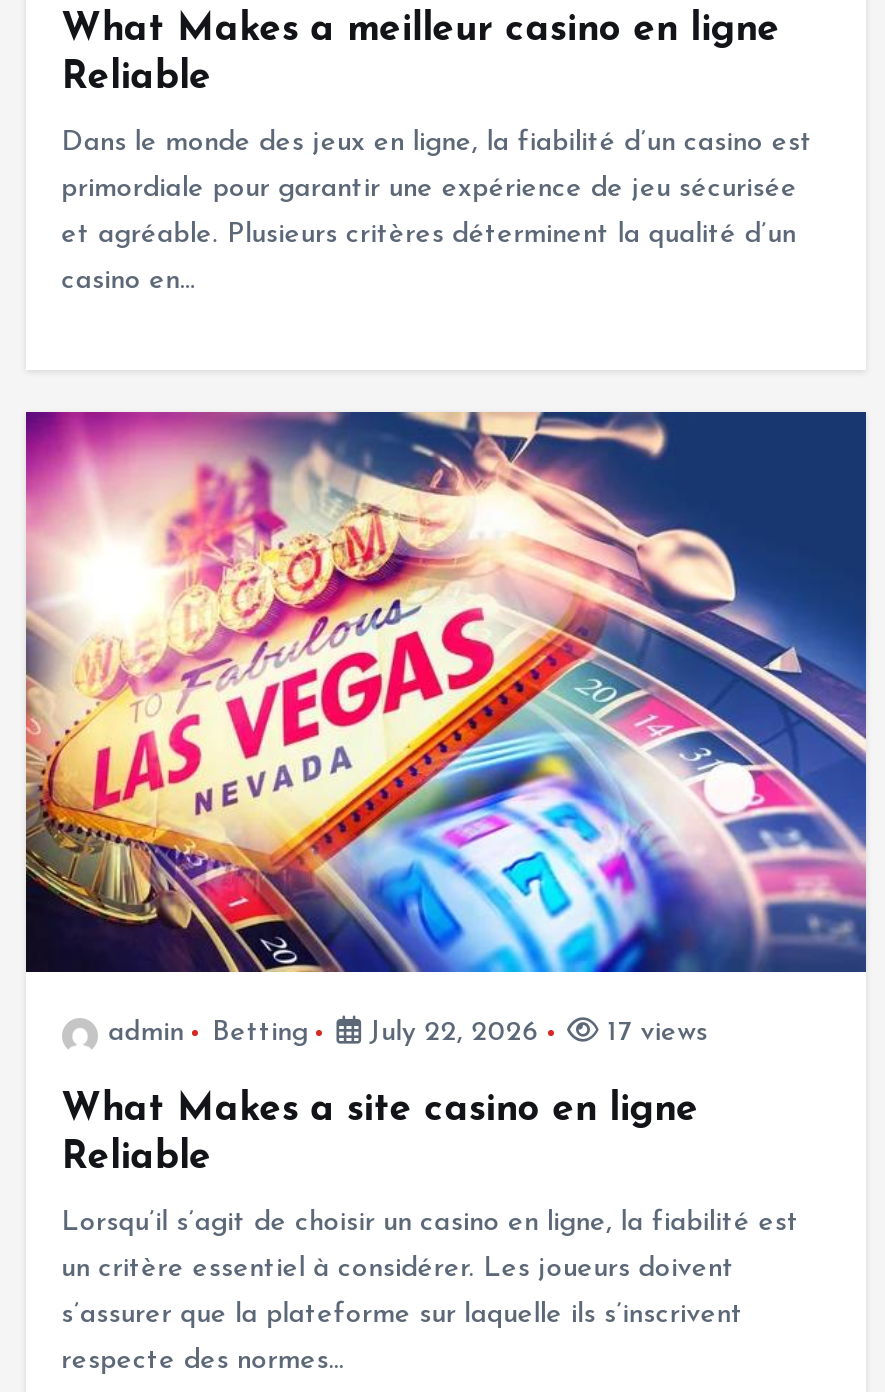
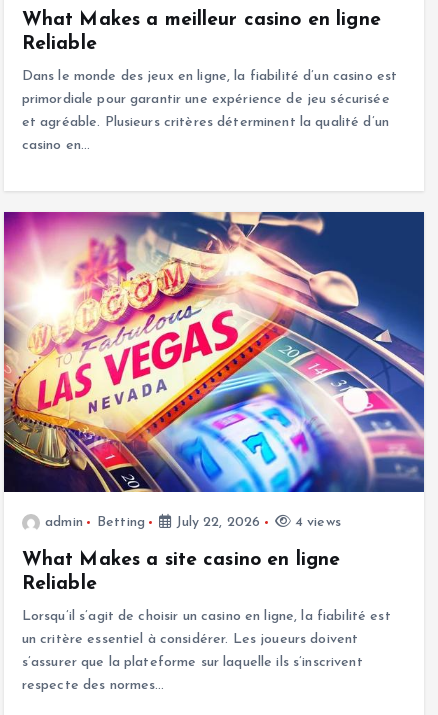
[599,1019,708,1049] 17 views -> [291,515,341,530] 4 views

